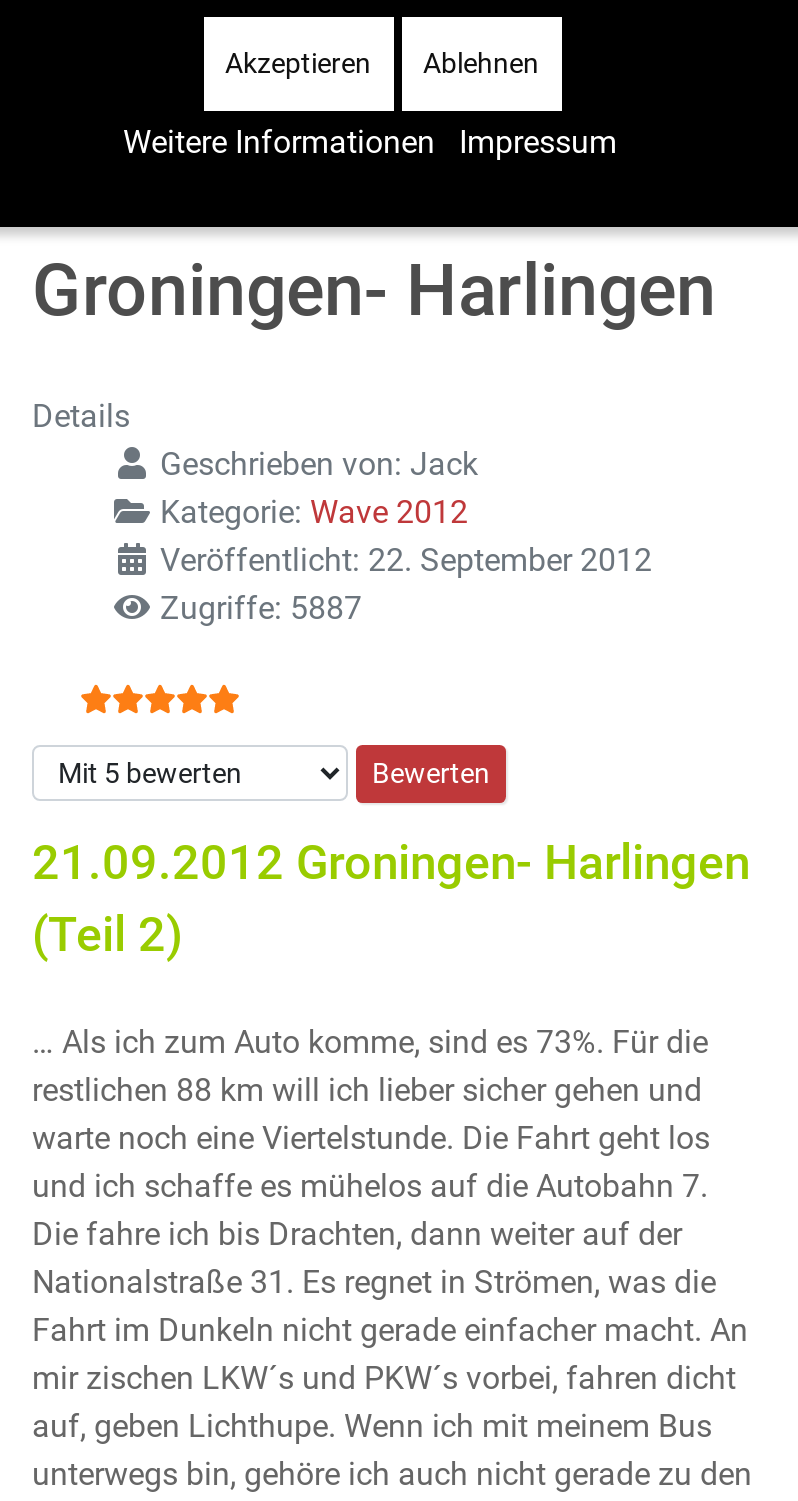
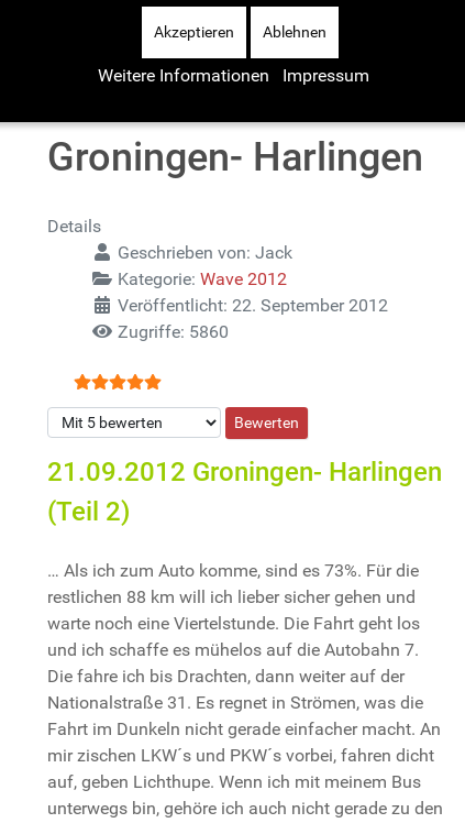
[160,590,362,628] Zugriffe: 5887 -> [118,322,229,343] Zugriffe: 5860

